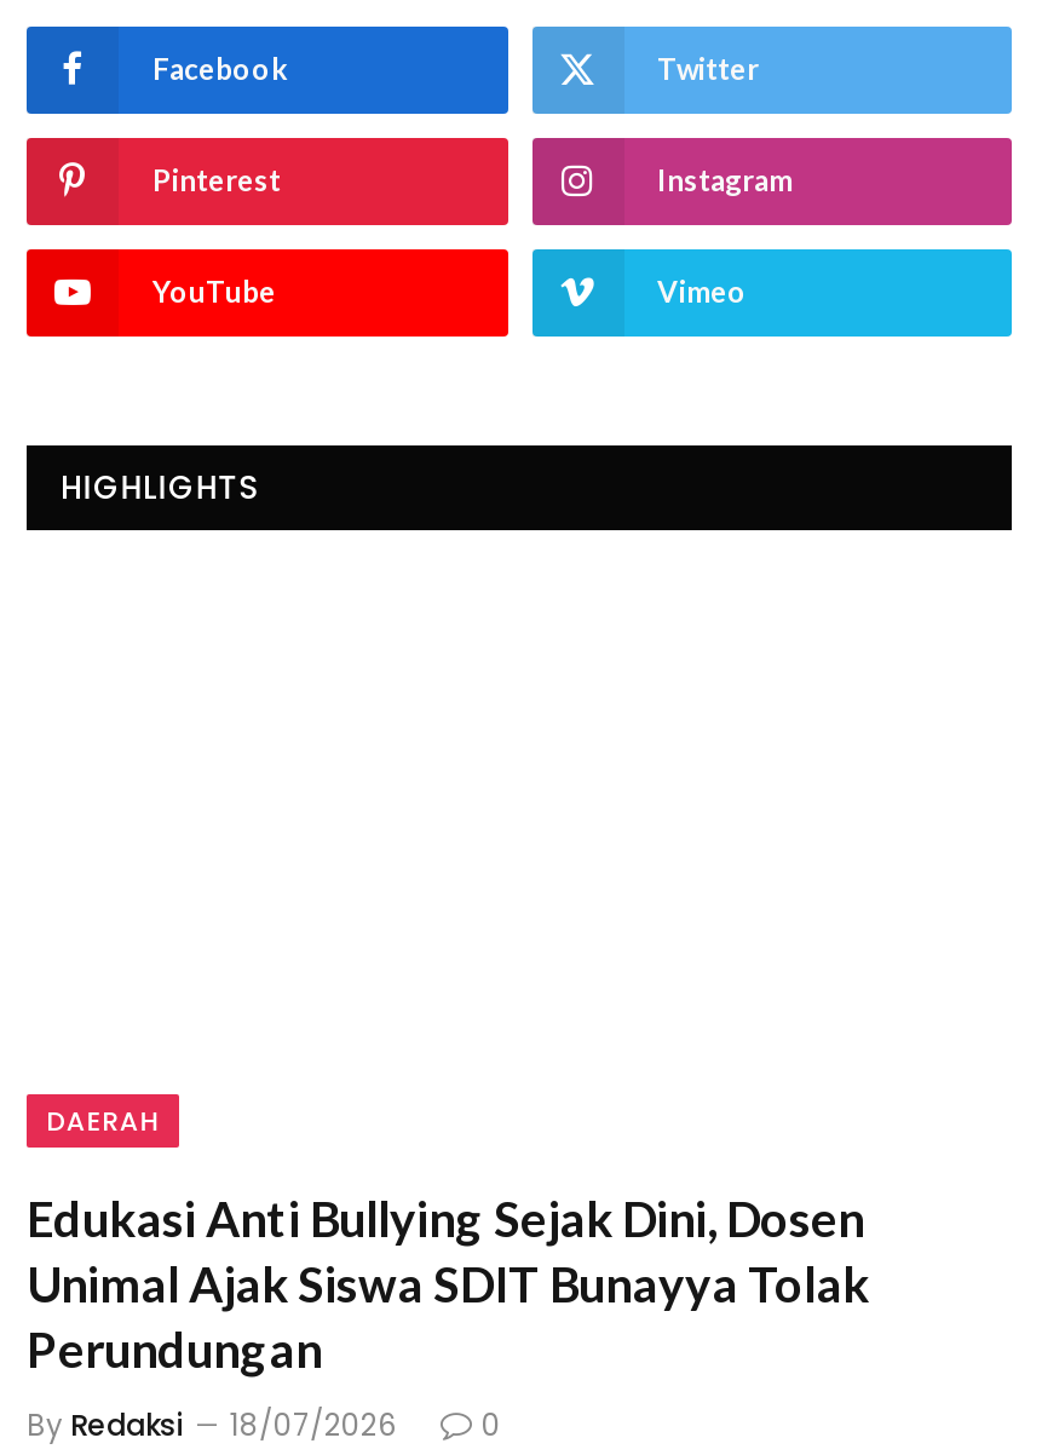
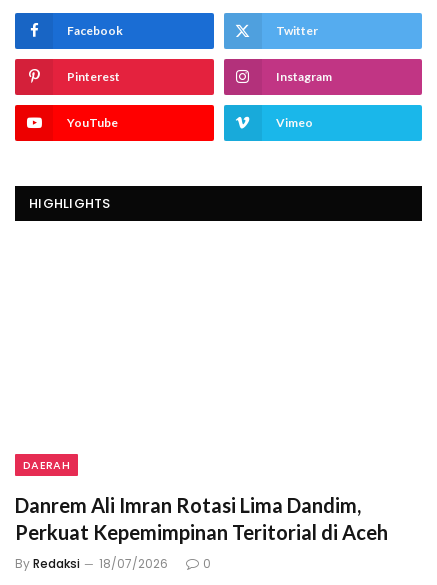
[27,1187,869,1376] Edukasi Anti Bullying Sejak Dini, Dosen | Unimal Ajak Siswa SDIT Bunayya Tolak | Perundungan -> [15,492,388,543] Danrem Ali Imran Rotasi Lima Dandim, | Perkuat Kepemimpinan Teritorial di Aceh

